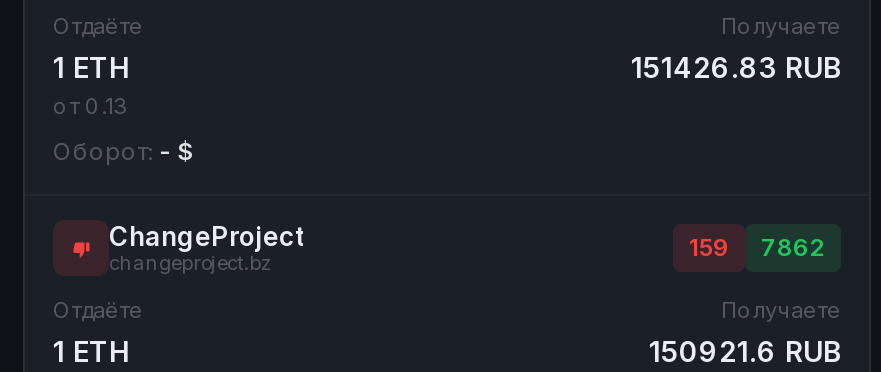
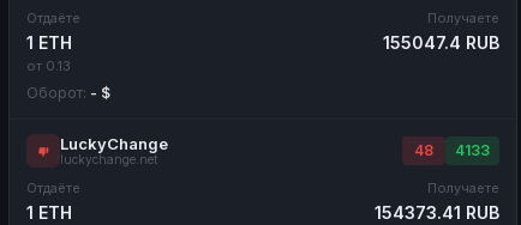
[631,49,841,83] 151426.83 RUB -> [383,32,499,52] 155047.4 RUB
[109,220,303,274] ChangeProject | changeproject.bz -> [60,134,168,166] LuckyChange | luckychange.net
[689,231,825,261] 159 | 7862 -> [414,141,490,159] 48 | 4133
[649,333,841,367] 150921.6 RUB -> [375,202,499,222] 154373.41 RUB

